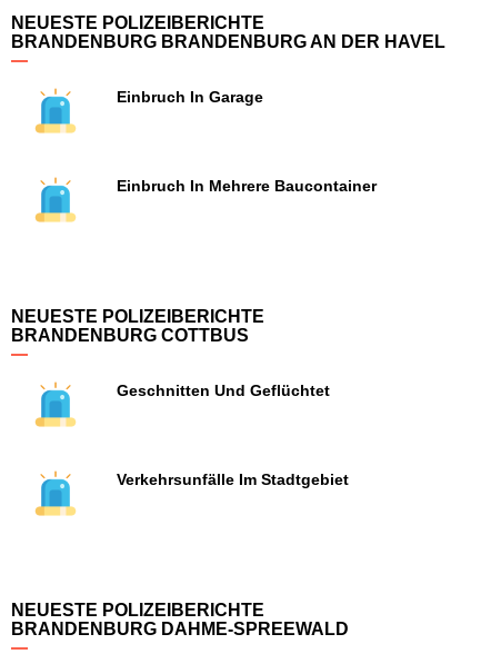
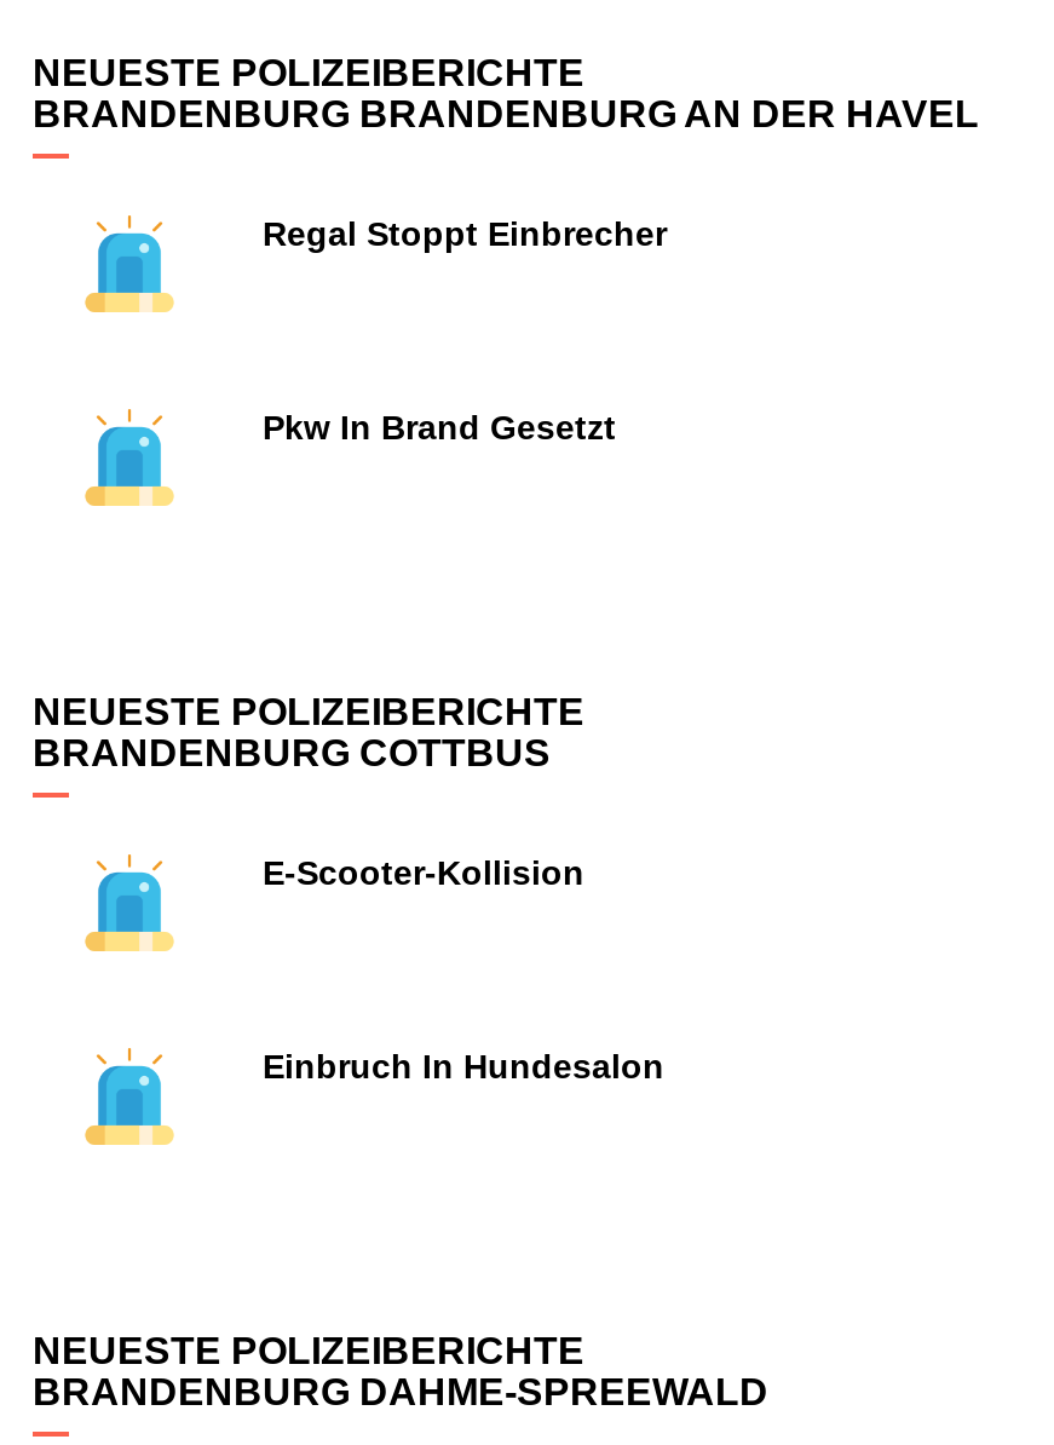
[117,88,263,106] Einbruch In Garage -> [263,214,667,253] Regal Stoppt Einbrecher
[117,177,377,195] Einbruch In Mehrere Baucontainer -> [263,408,616,447] Pkw In Brand Gesetzt
[117,381,330,399] Geschnitten Und Geflüchtet -> [263,853,584,892] E-Scooter-Kollision
[117,470,349,488] Verkehrsunfälle Im Stadtgebiet -> [263,1047,664,1086] Einbruch In Hundesalon

